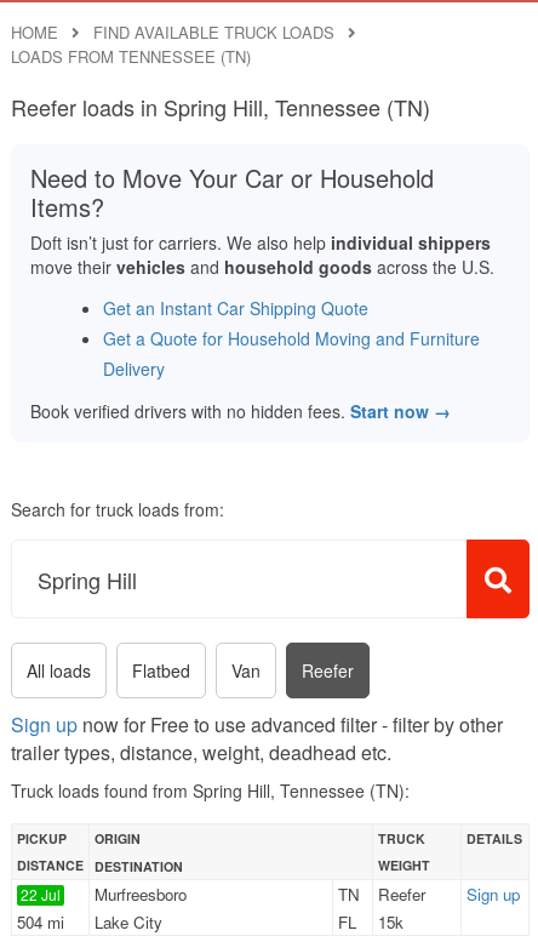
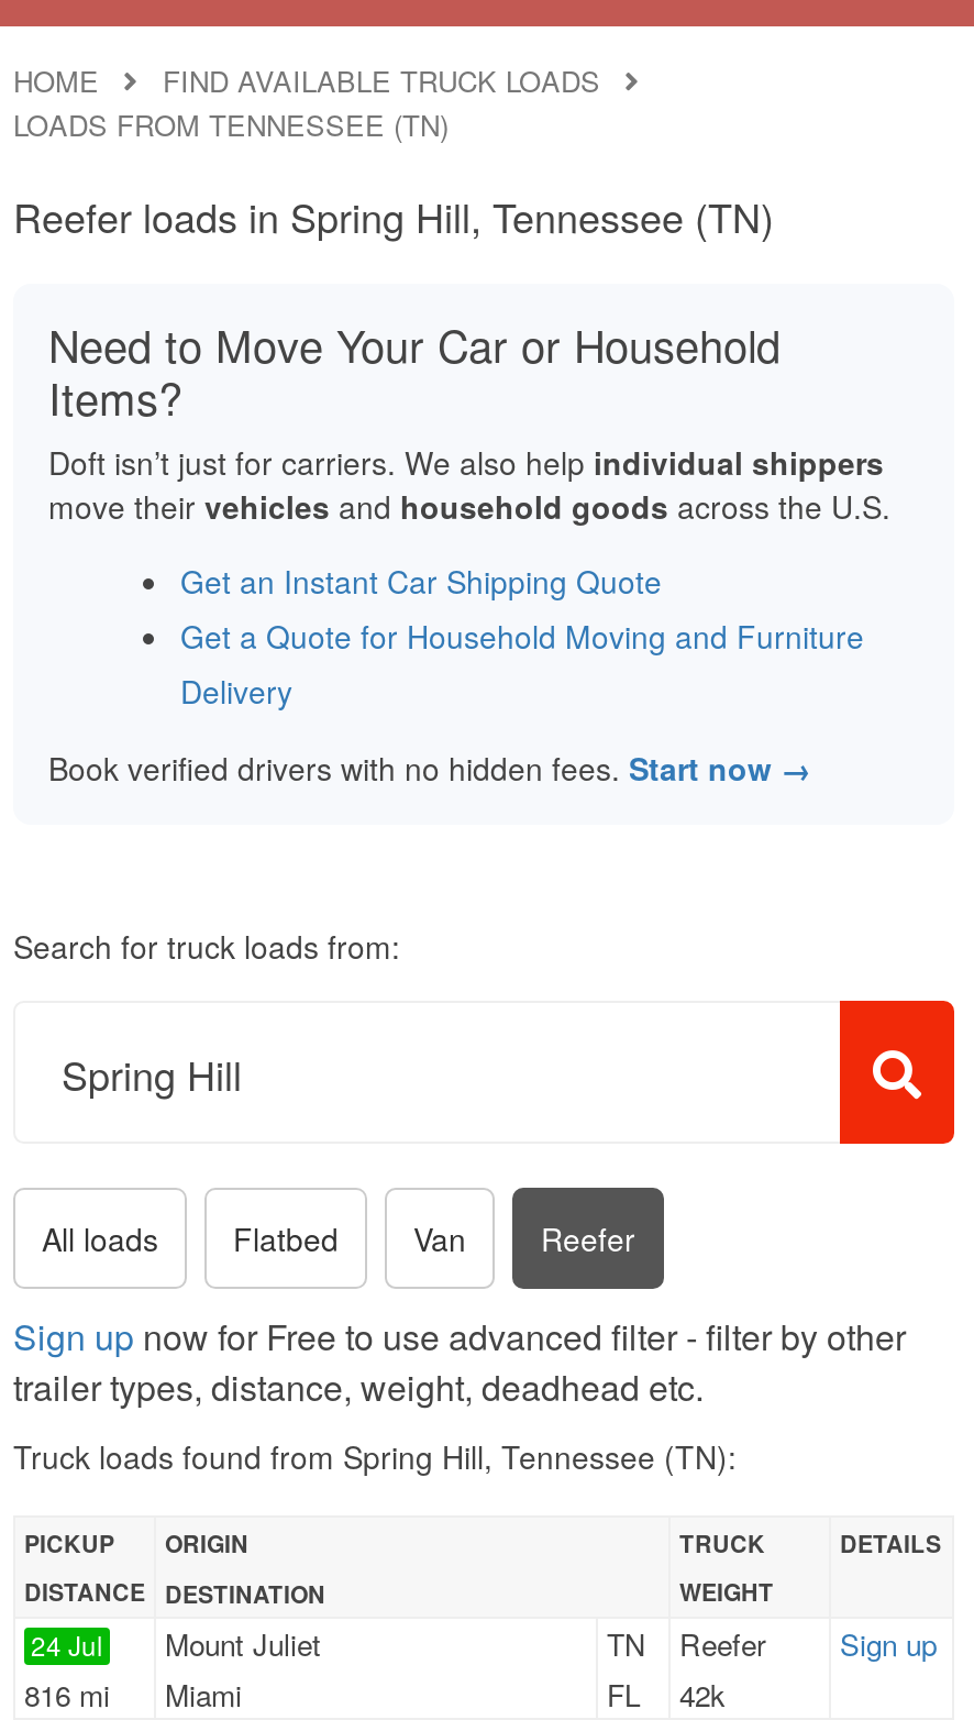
[17,884,64,933] 22 Jul | 504 mi -> [24,1625,110,1715] 24 Jul | 816 mi
[95,882,187,905] Murfreesboro -> [165,1623,321,1664] Mount Juliet
[95,910,162,933] Lake City -> [165,1673,242,1715] Miami
[338,910,403,933] FL 15k -> [607,1673,726,1715] FL 42k

